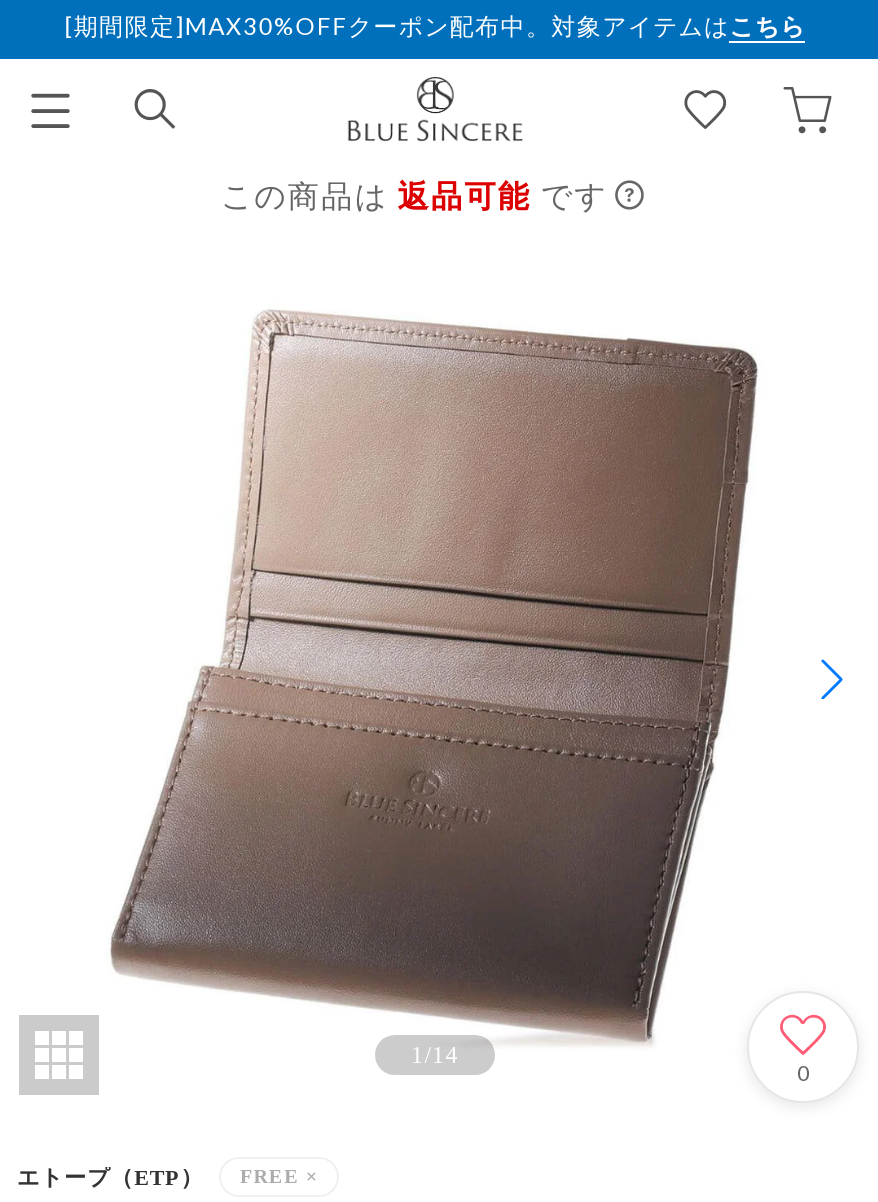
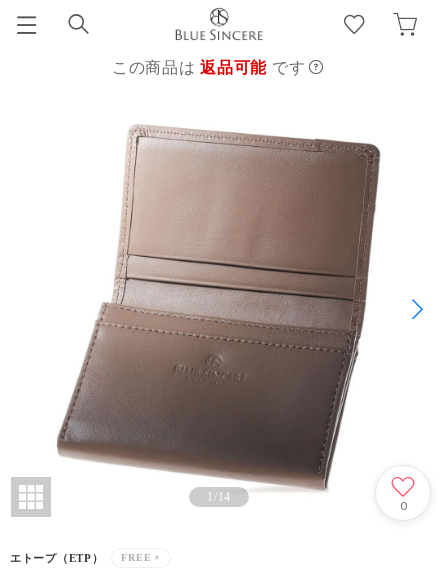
[64,11,806,41] [期間限定]MAX30%OFFクーポン配布中。対象アイテムはこちら -> none

